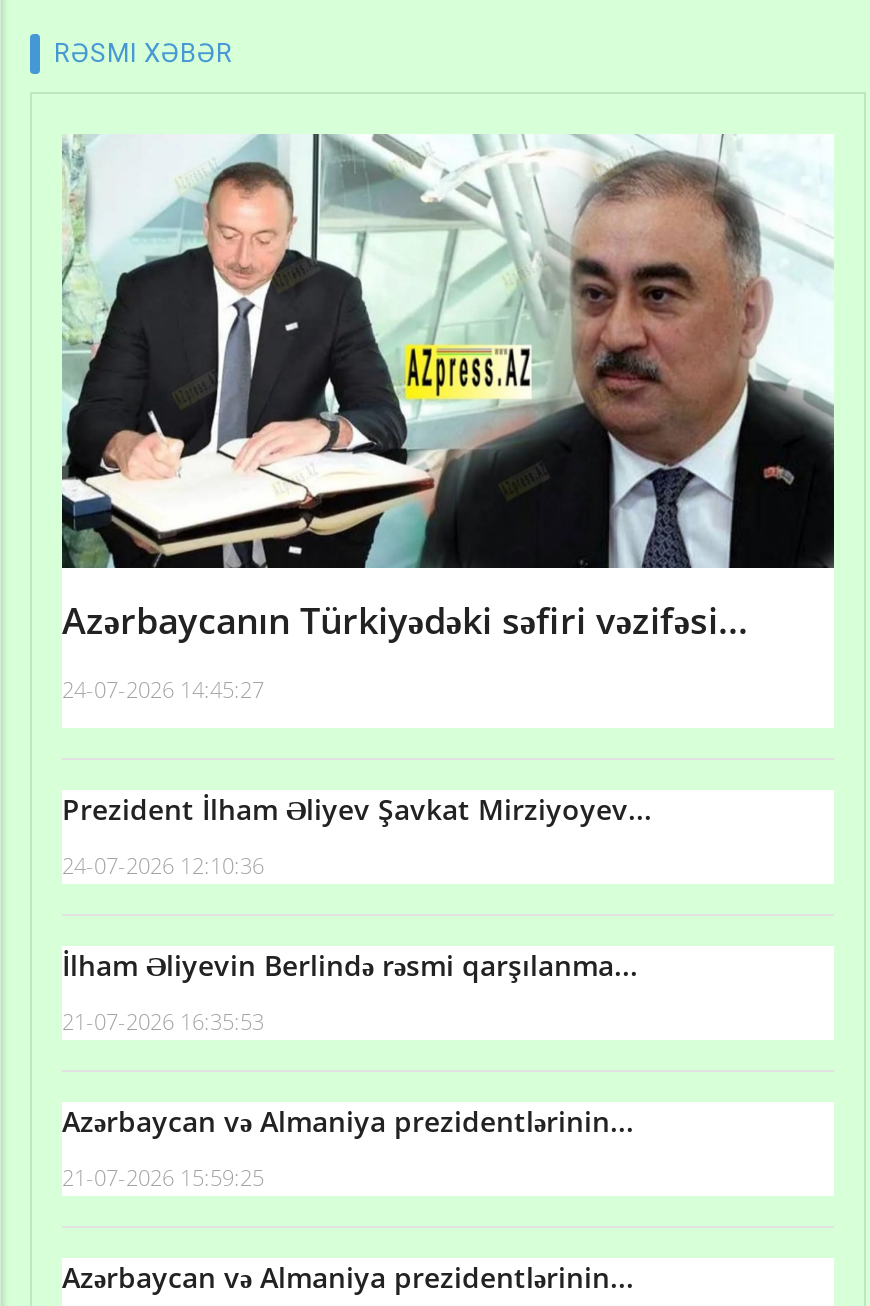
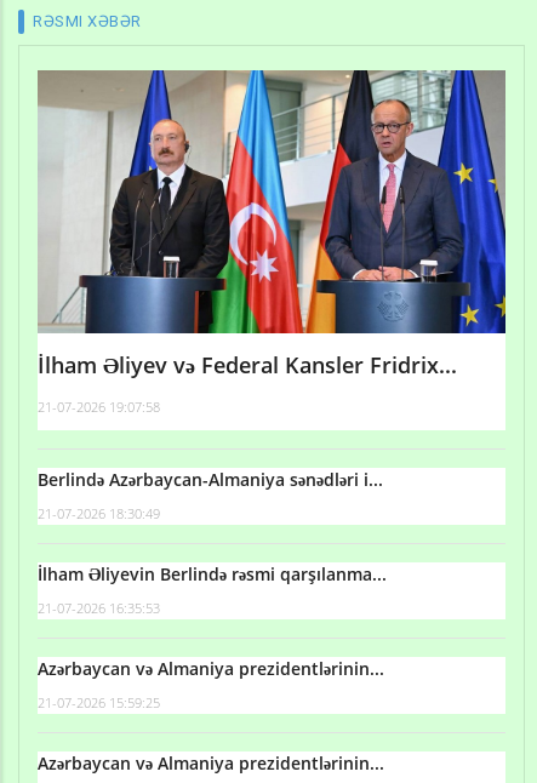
[60,134,836,644] [image] | Azərbaycanın Türkiyədəki səfiri vəzifəsi... -> [38,69,507,379] [image] | İlham Əliyev və Federal Kansler Fridrix...
[62,674,264,704] 24-07-2026 14:45:27 -> [38,397,160,415] 21-07-2026 19:07:58
[62,790,652,828] Prezident İlham Əliyev Şavkat Mirziyoyev... -> [38,467,383,491] Berlində Azərbaycan-Almaniya sənədləri i...
[62,850,264,880] 24-07-2026 12:10:36 -> [38,504,160,522] 21-07-2026 18:30:49

